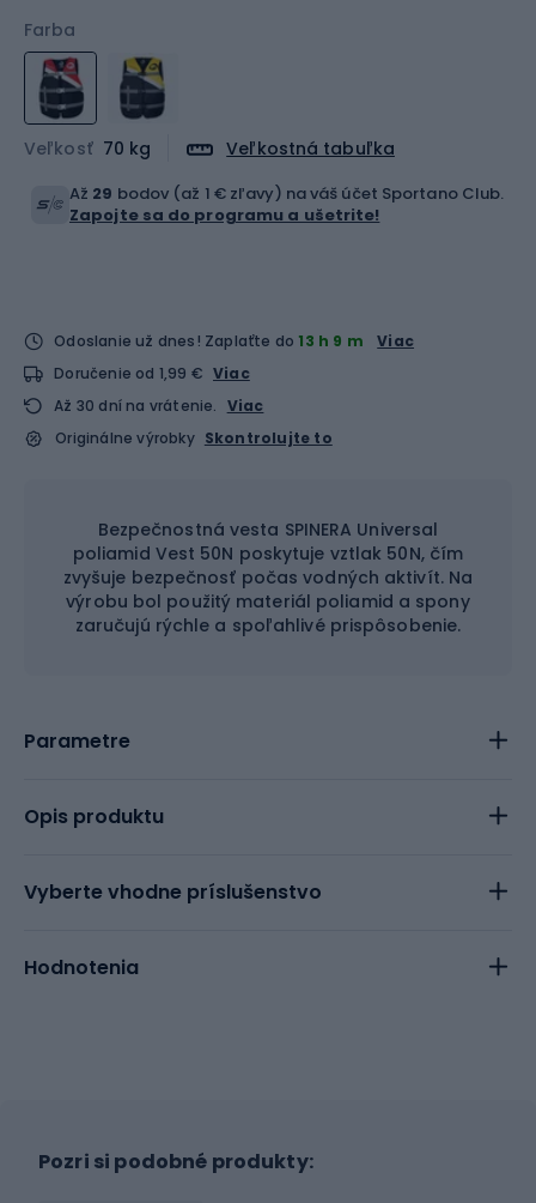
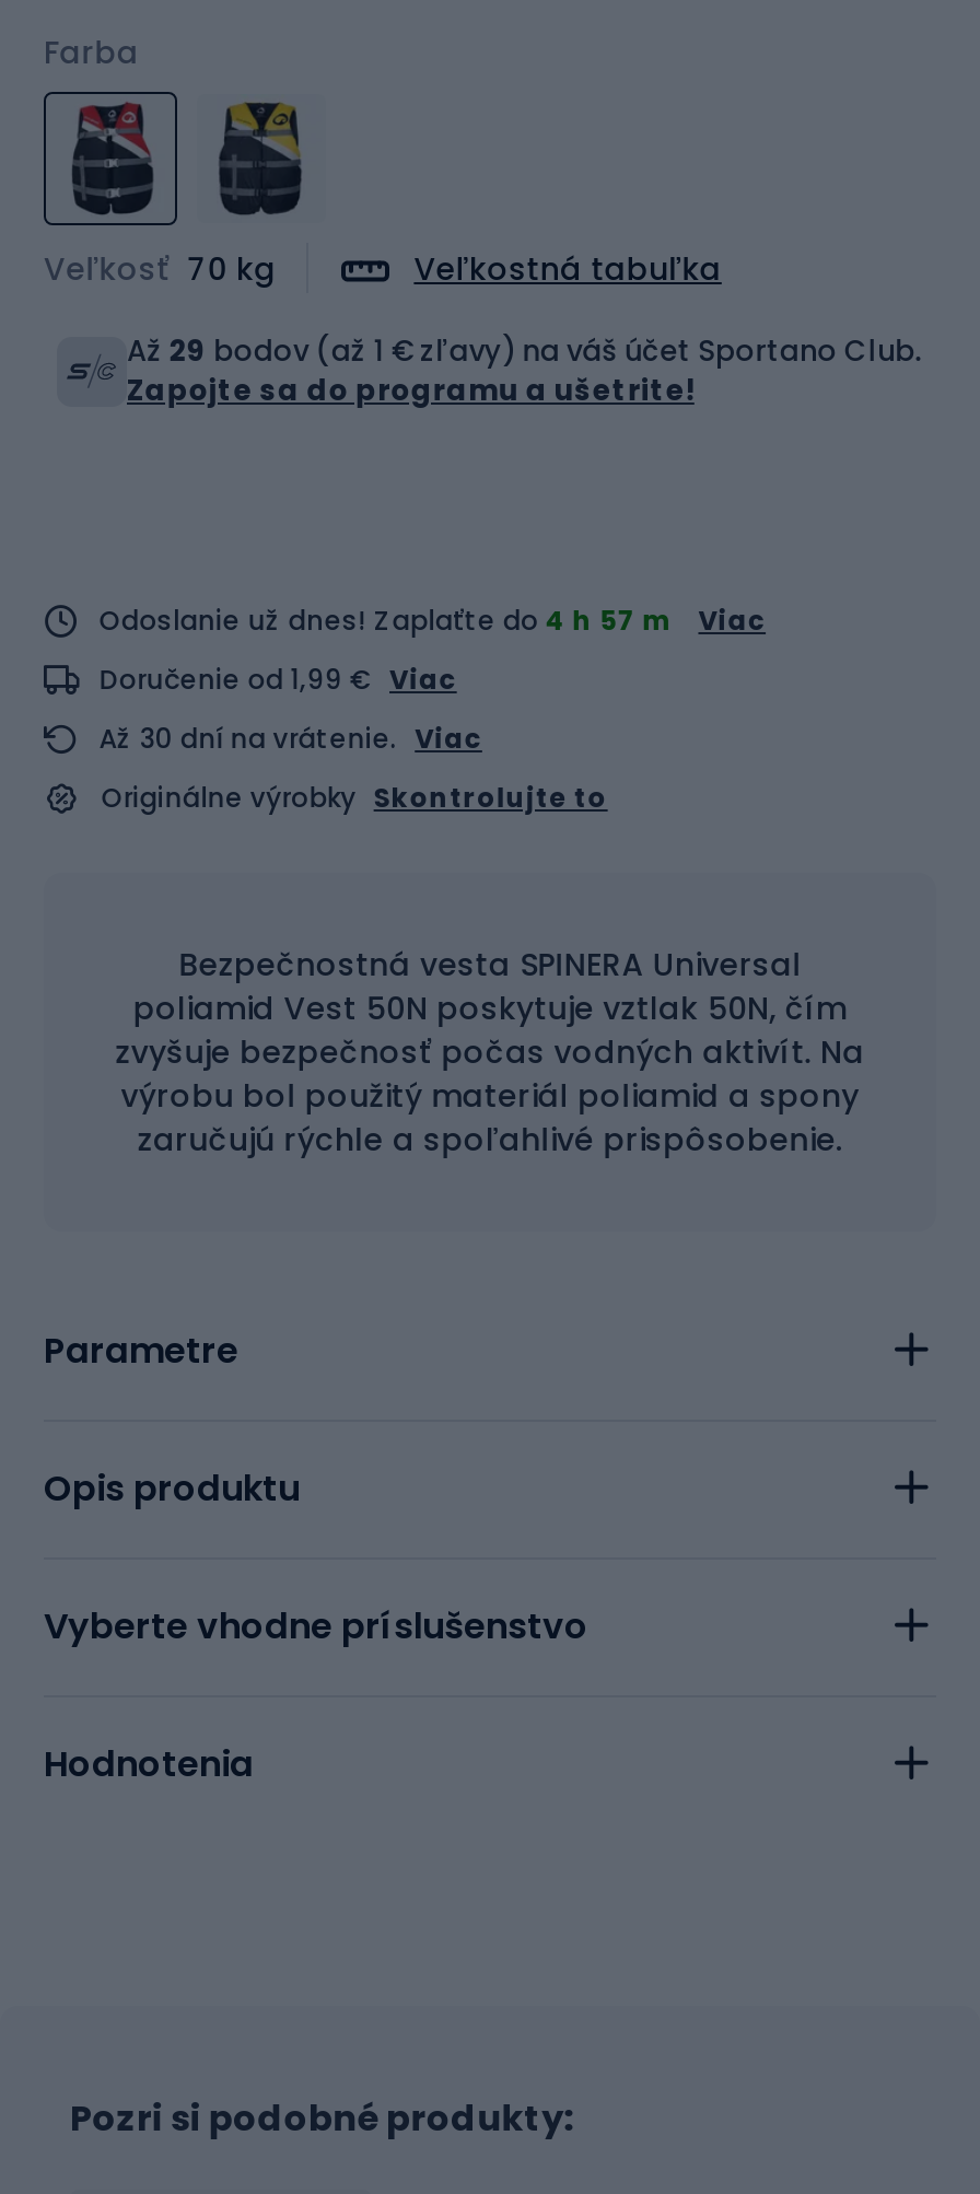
[54,330,364,351] Odoslanie už dnes! Zaplaťte do 13 h 9 m -> [99,601,674,638] Odoslanie už dnes! Zaplaťte do 4 h 57 m

